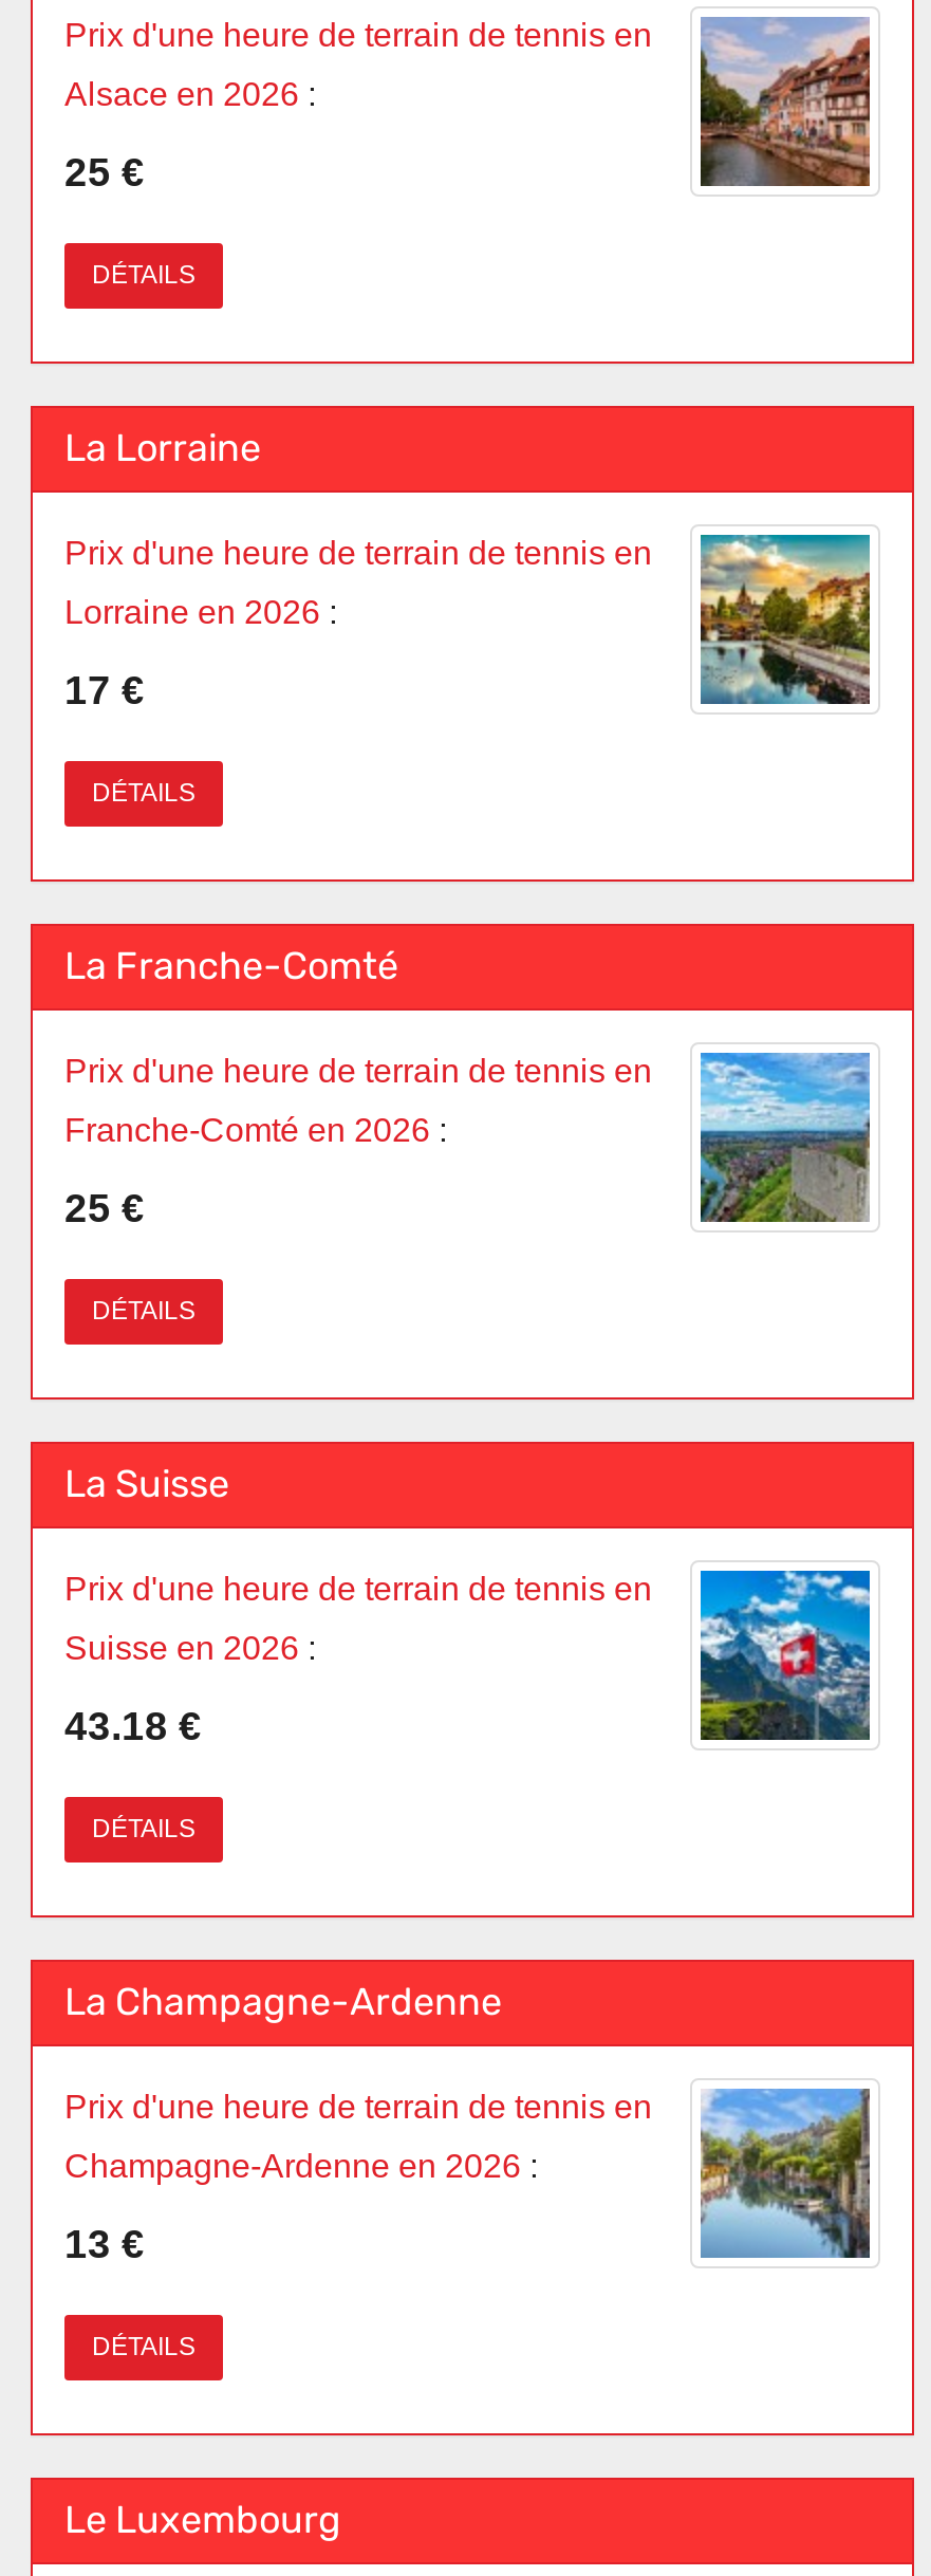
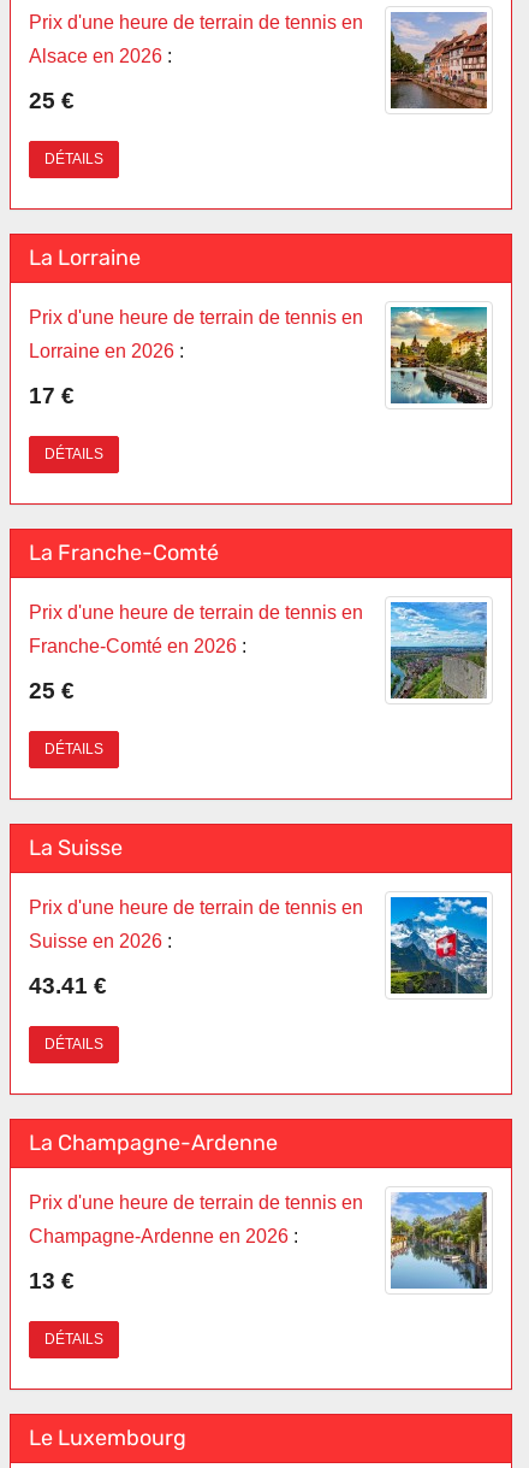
[64,1704,202,1748] 43.18 € -> [29,973,107,998] 43.41 €

